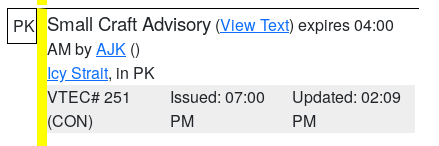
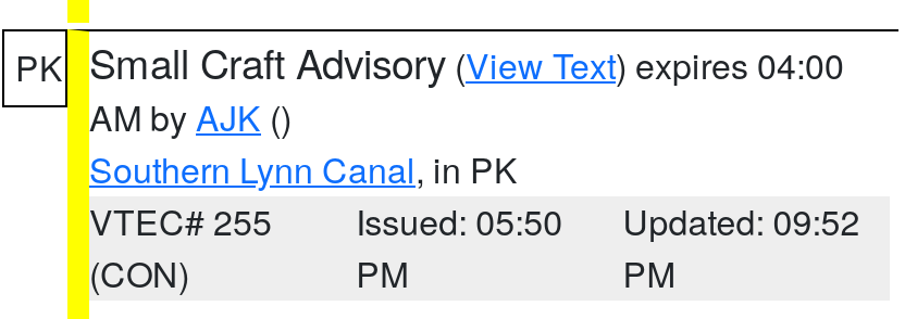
[47,61,155,108] Icy Strait, in PK | VTEC# 251 -> [89,144,518,246] Southern Lynn Canal, in PK | VTEC# 255
[170,85,265,108] Issued: 07:00 -> [356,196,563,246] Issued: 05:50
[292,85,401,108] Updated: 02:09 -> [623,196,860,246] Updated: 09:52

